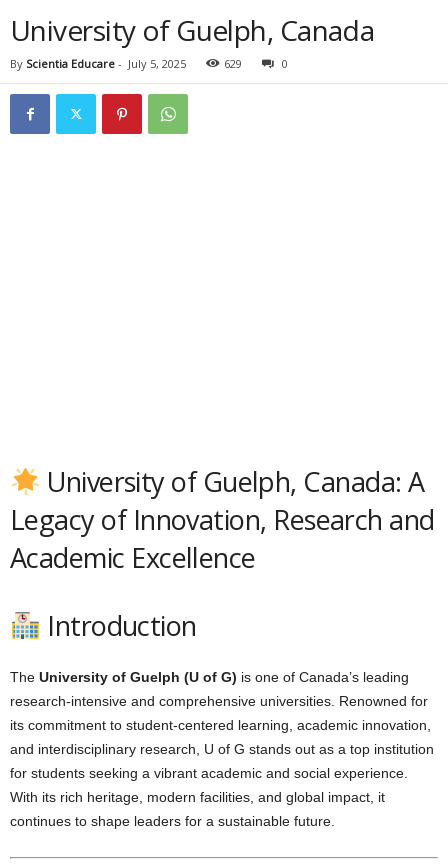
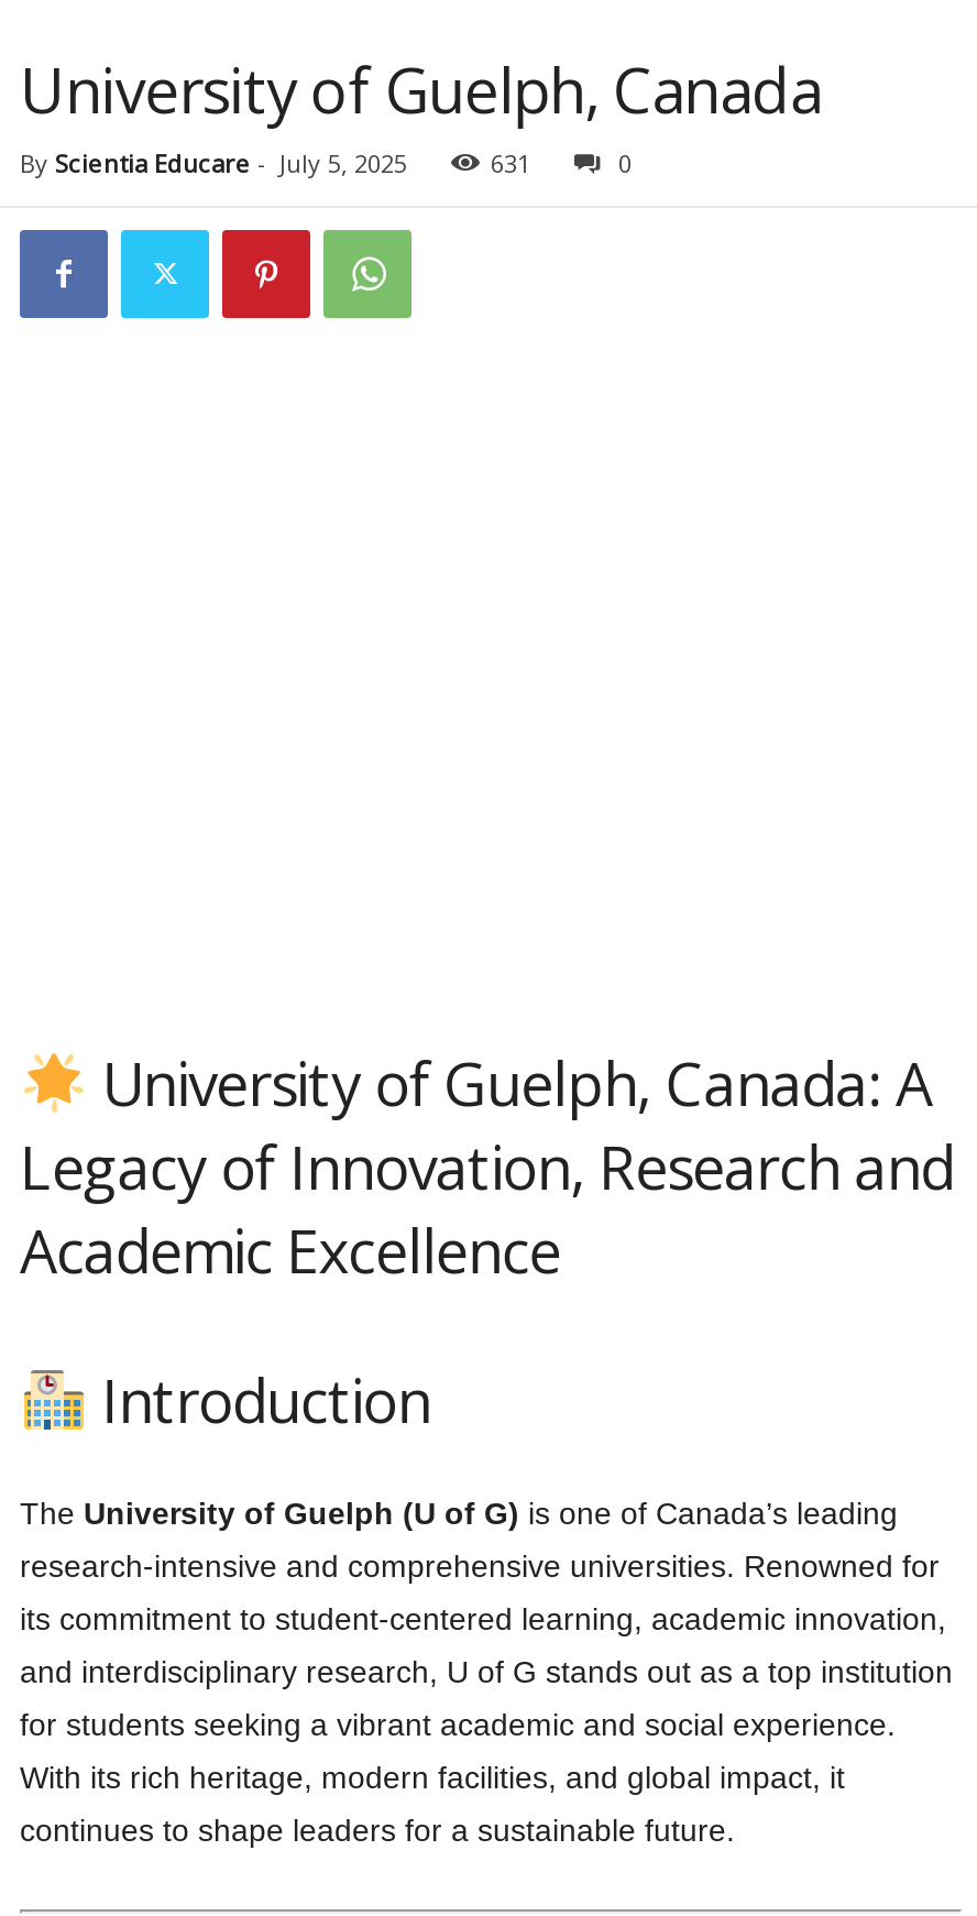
[224,56,242,71] 629 -> [491,146,530,179] 631

